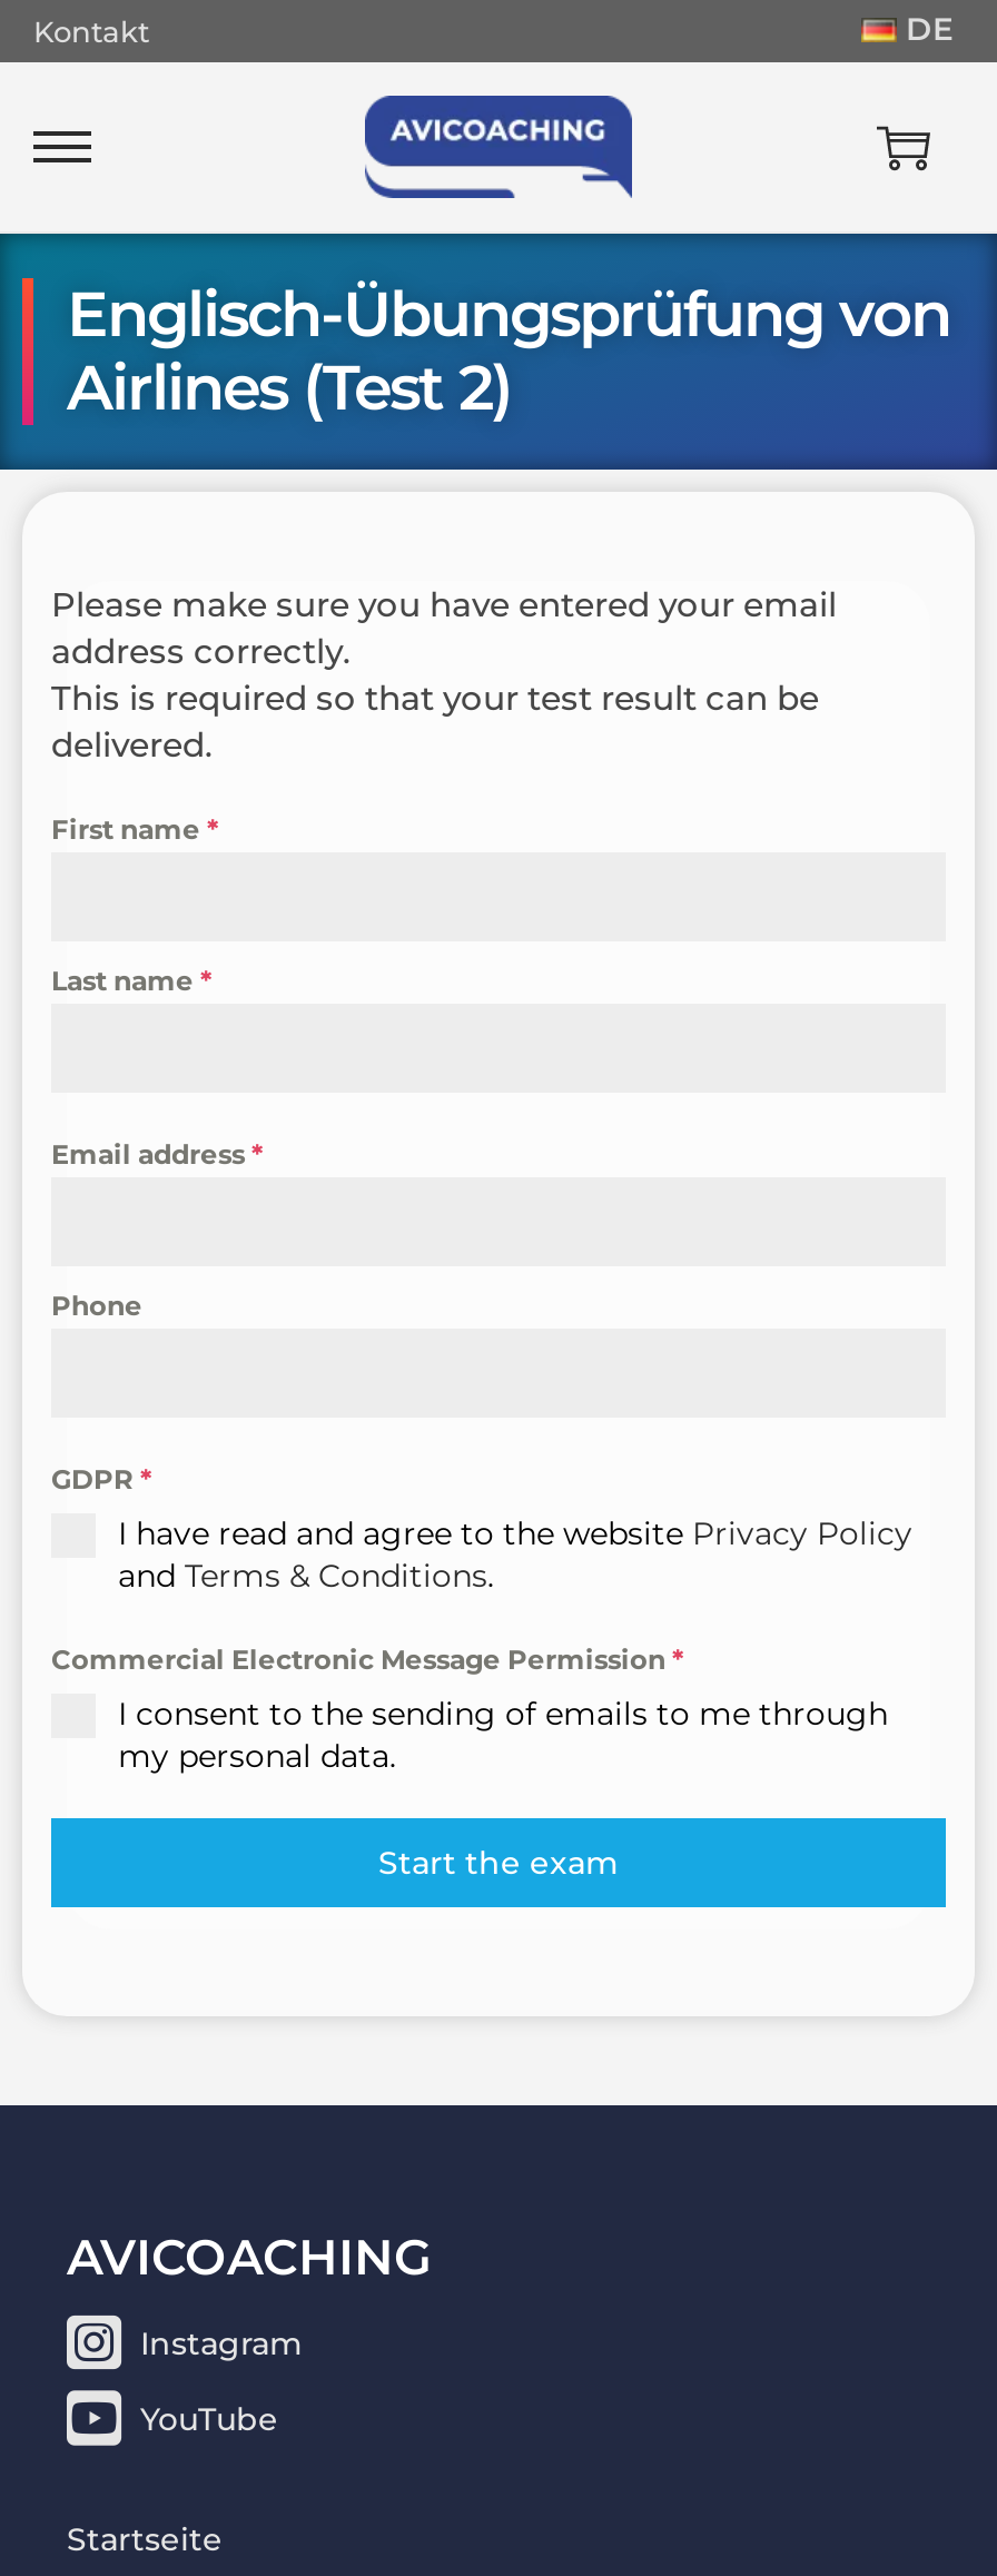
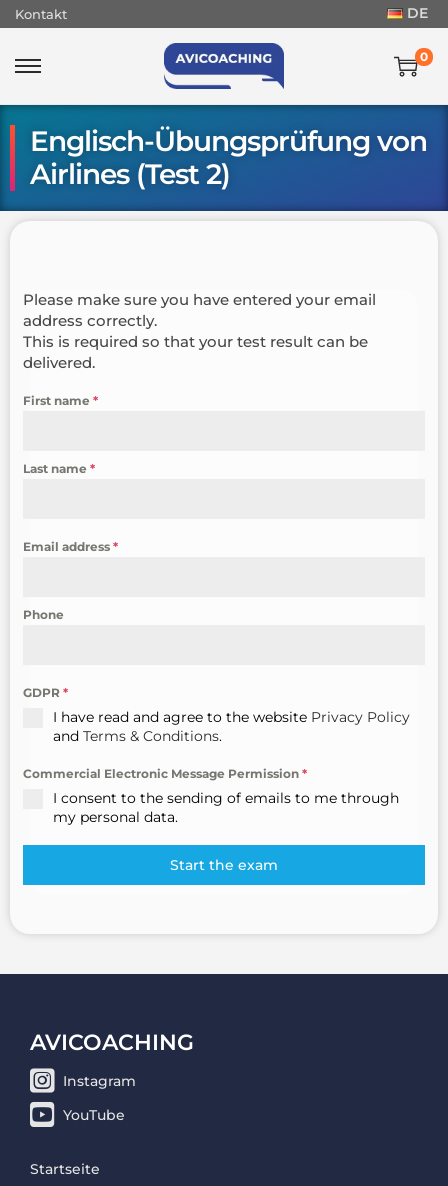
none -> [420,49,428,64] 0

